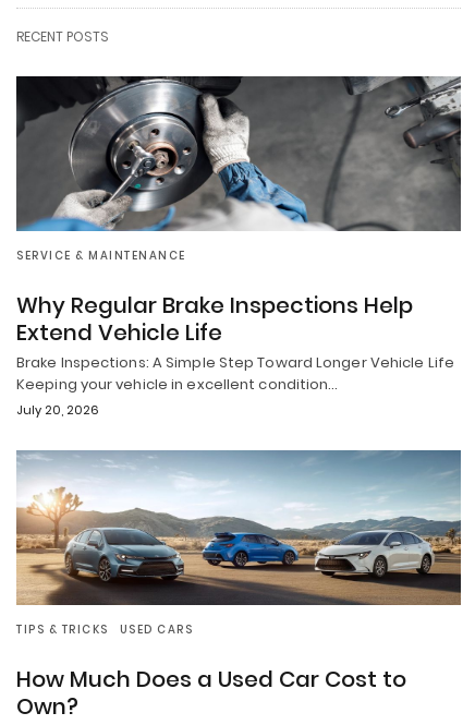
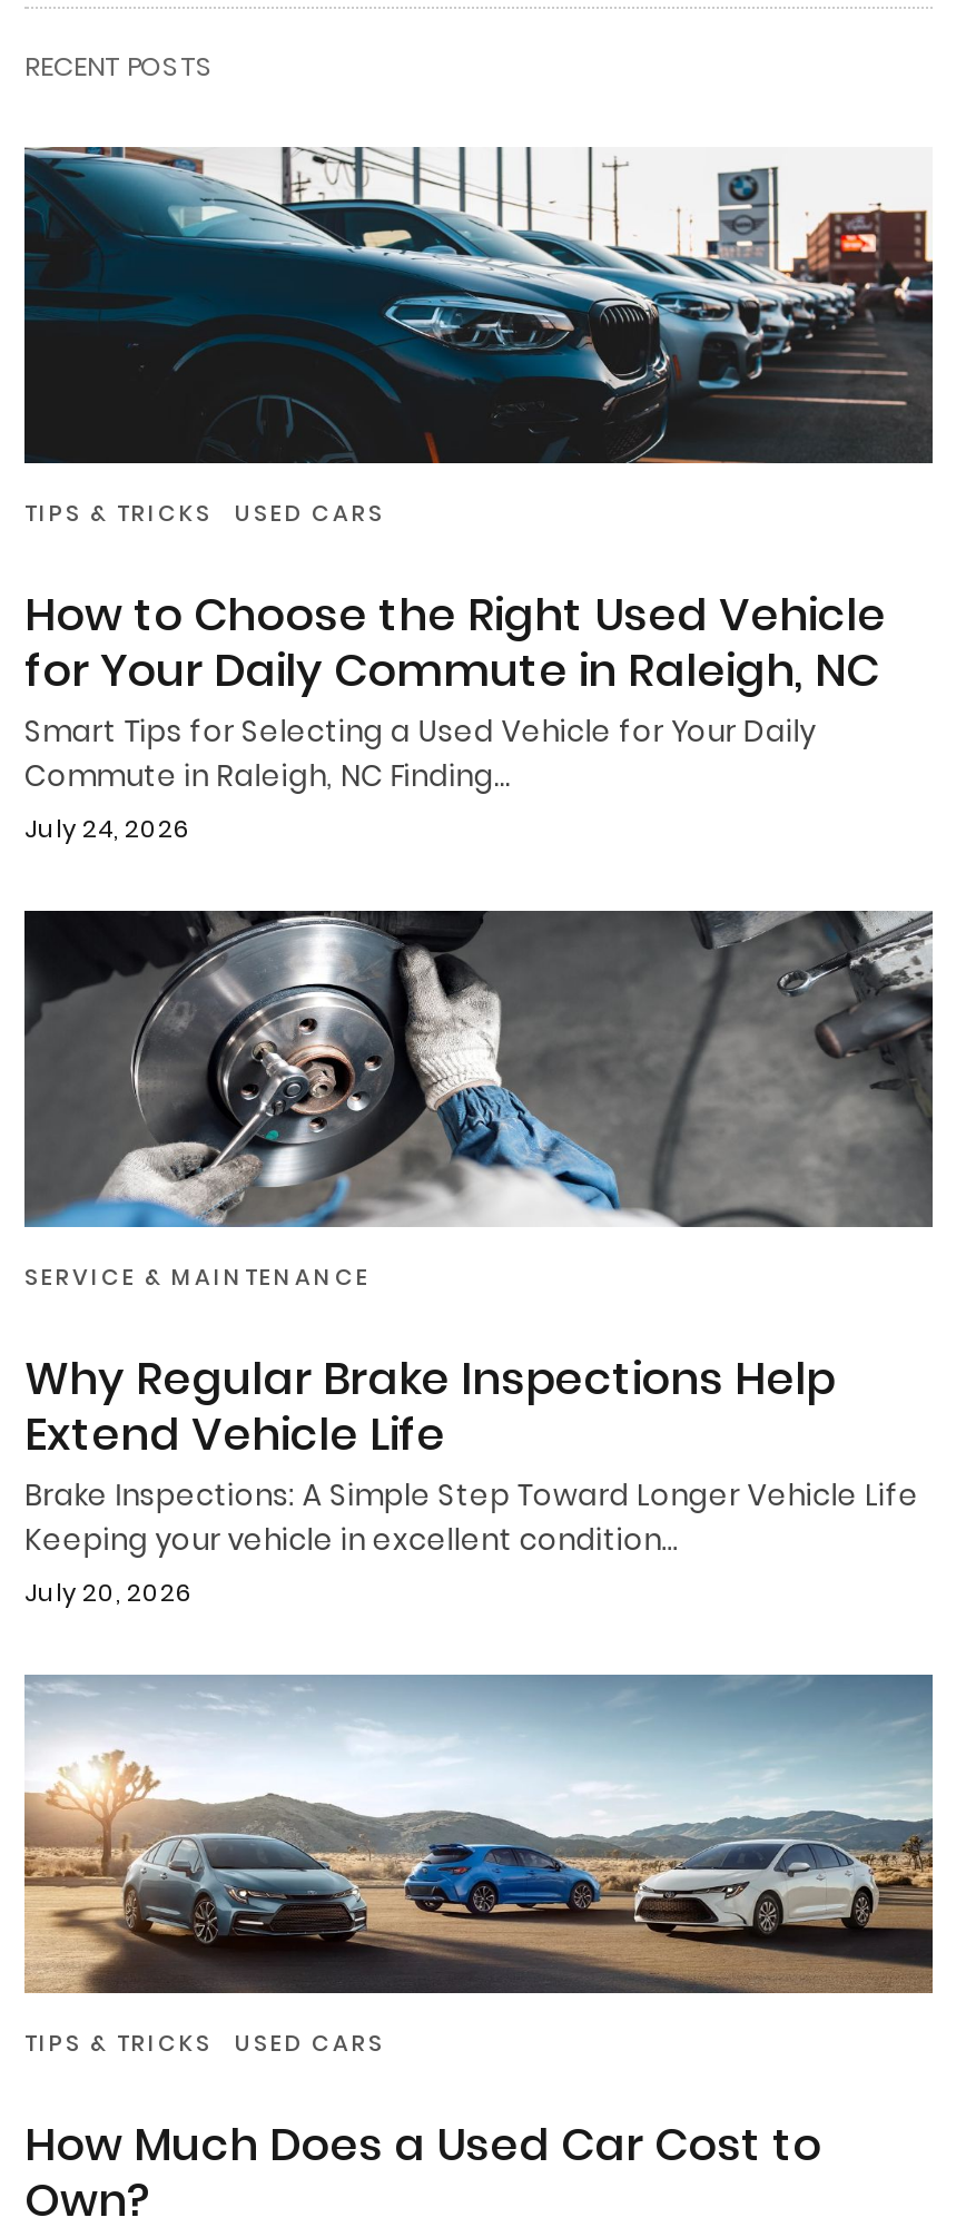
none -> [24,145,933,846] [image] | TIPS & TRICKS | USED CARS | How to Choose the Right Used Vehicle | for Your Daily Commute in Raleigh, NC | Smart Tips for Selecting a Used Vehicle for Your Daily | Commute in Raleigh, NC Finding… | July 24, 2026

